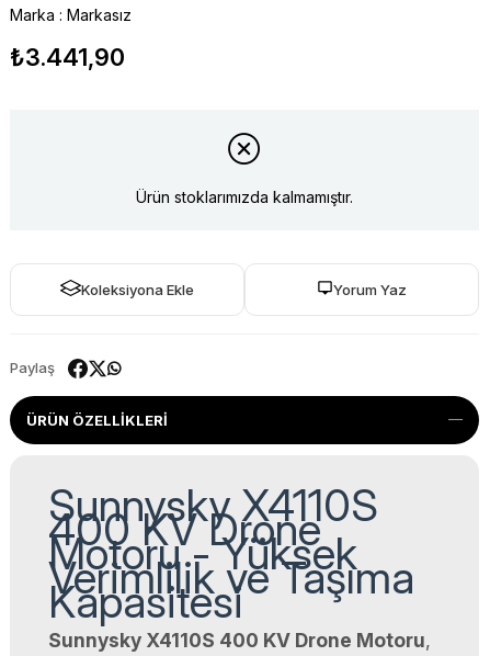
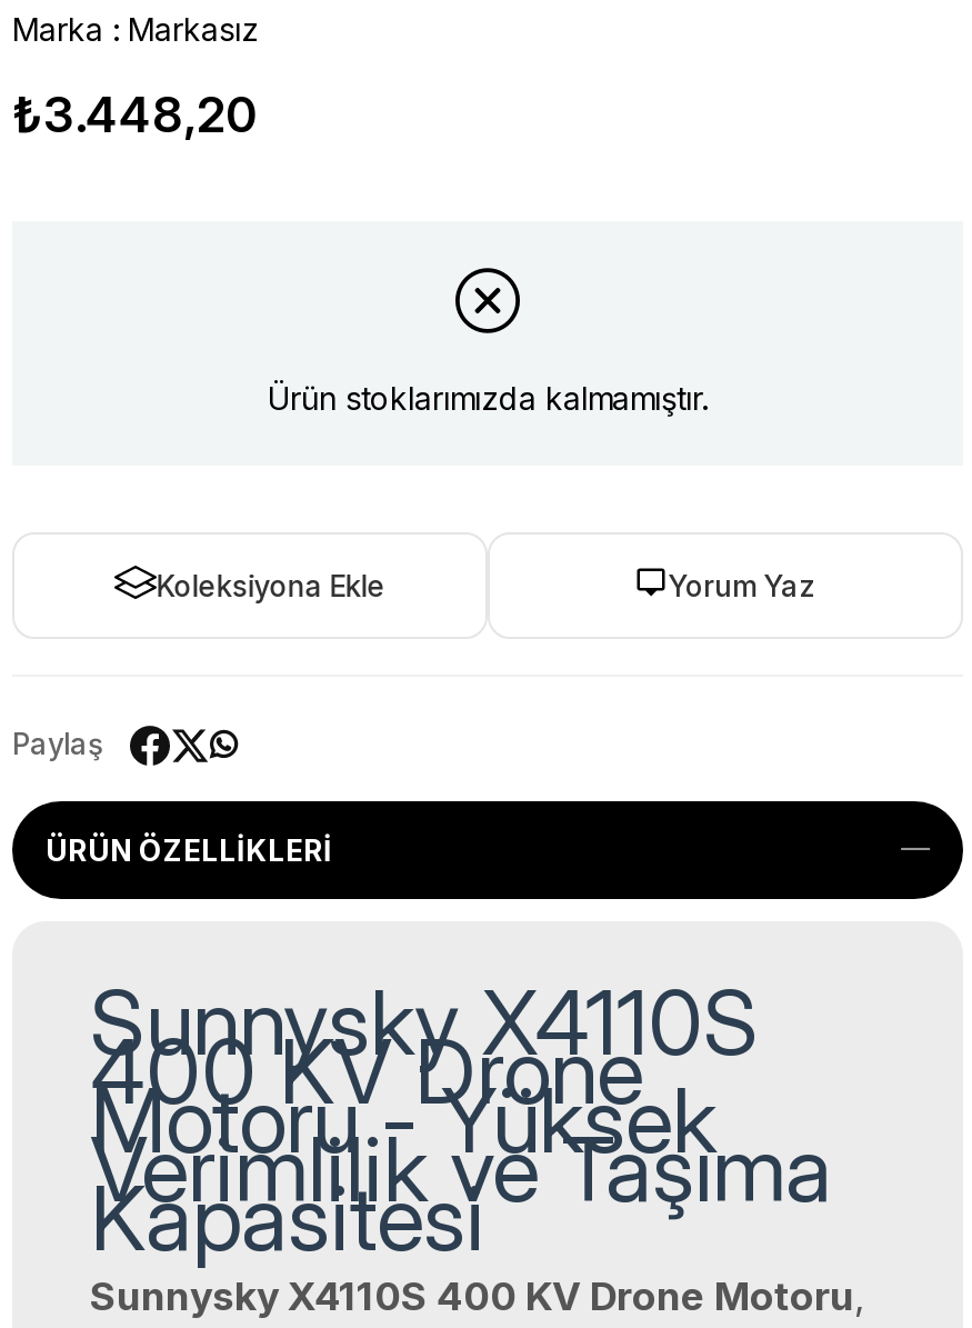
[10,43,125,71] ₺3.441,90 -> [12,86,257,143] ₺3.448,20

